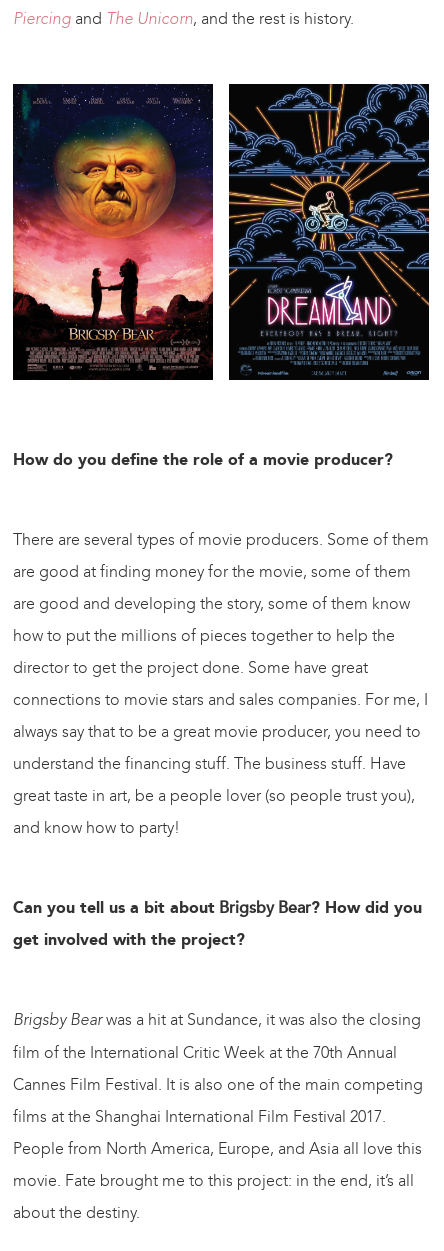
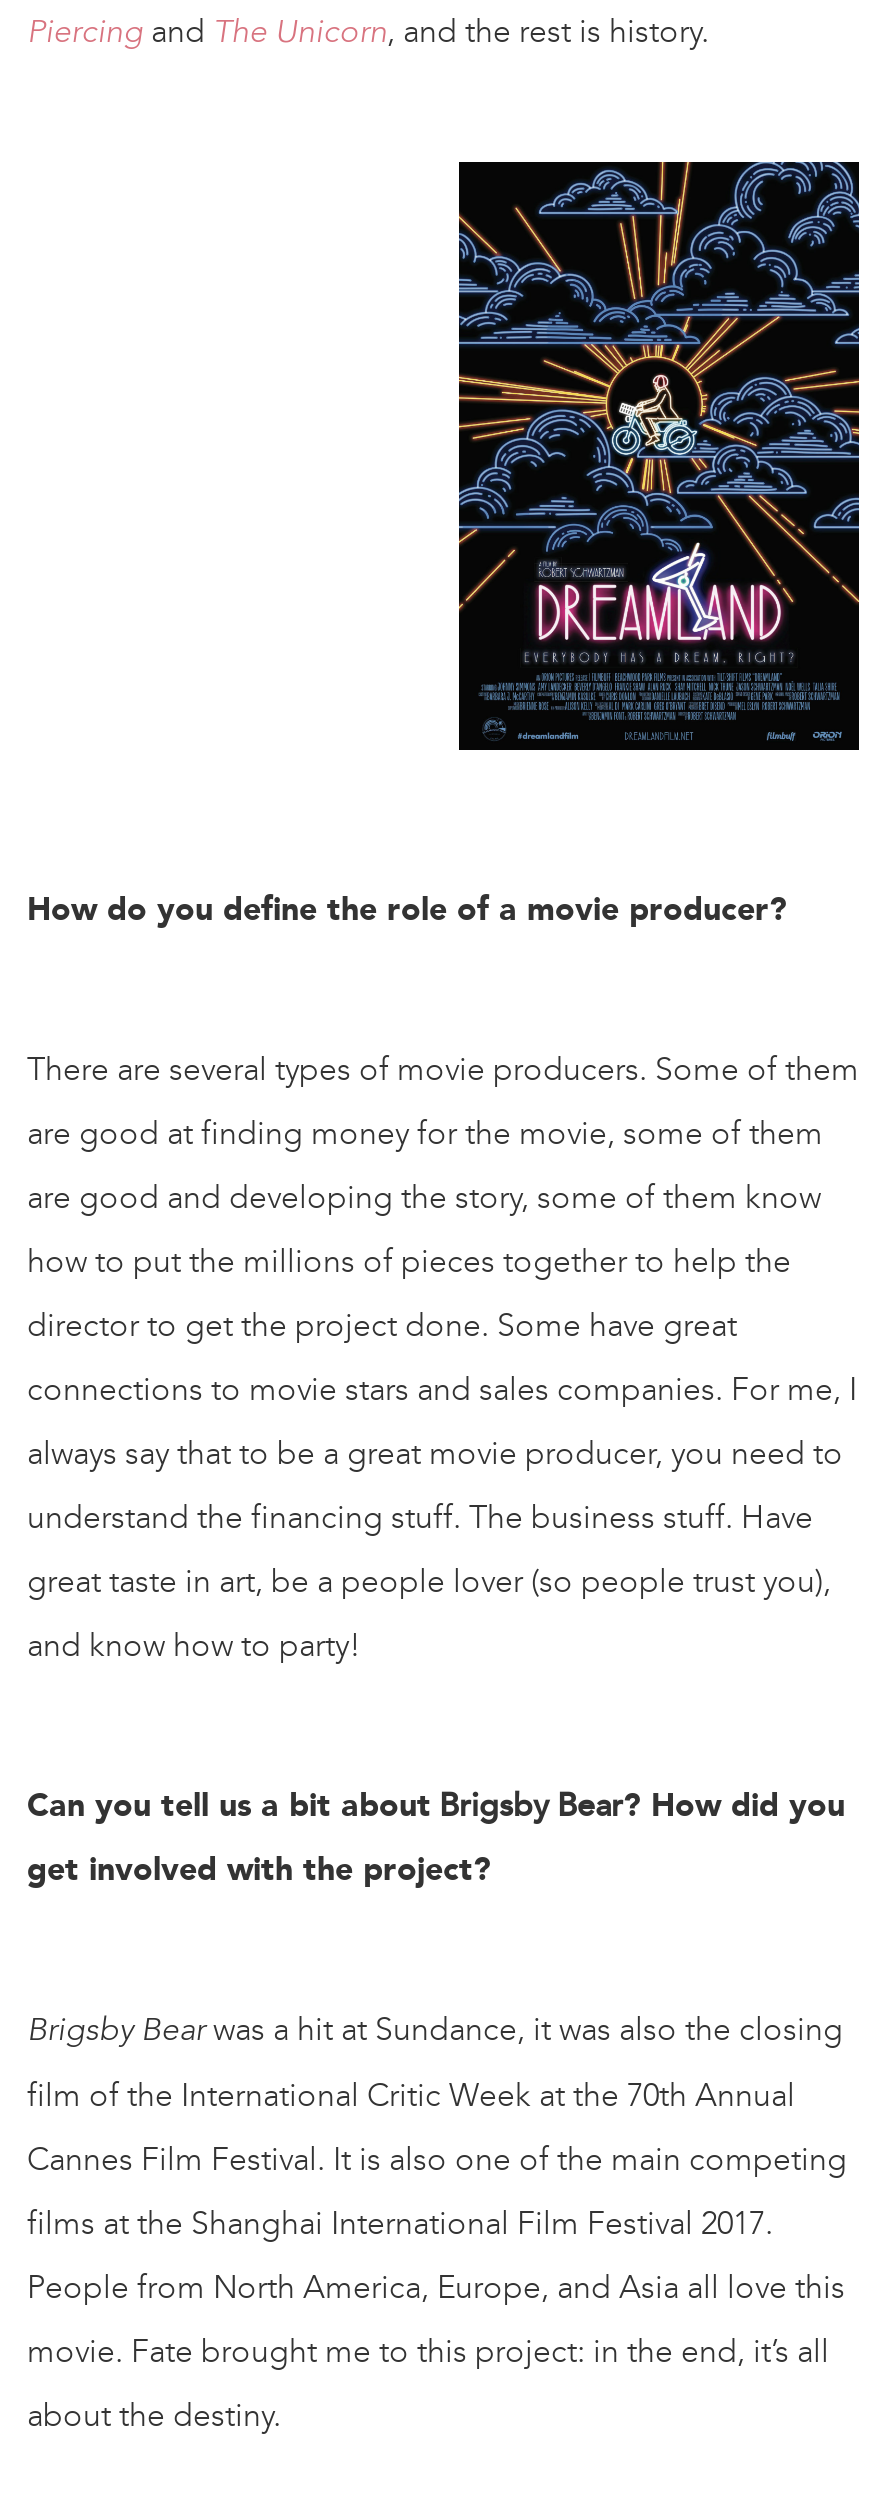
[12,83,214,381] [image] -> none

